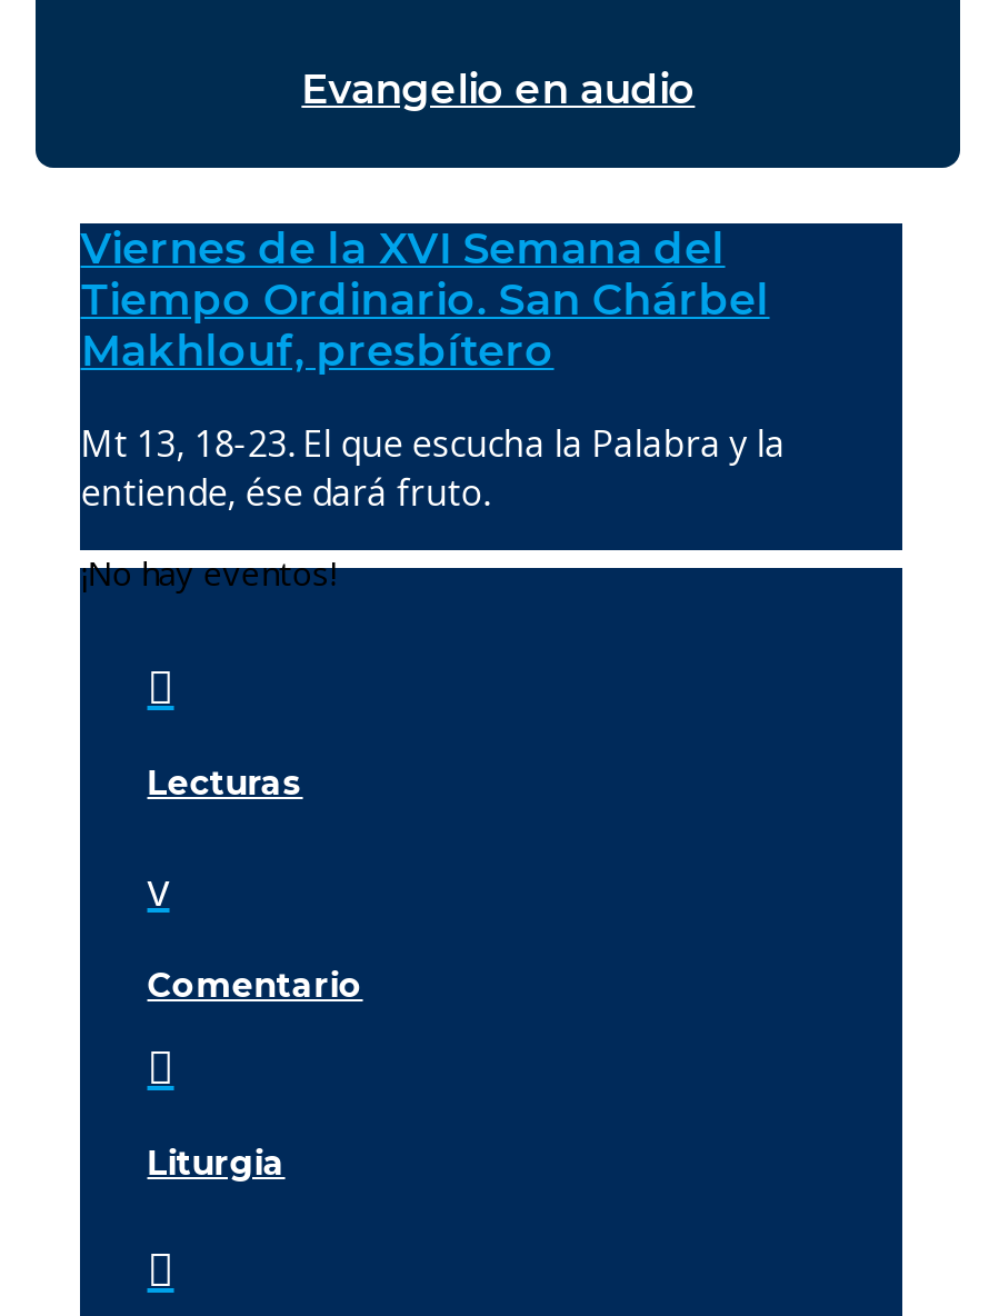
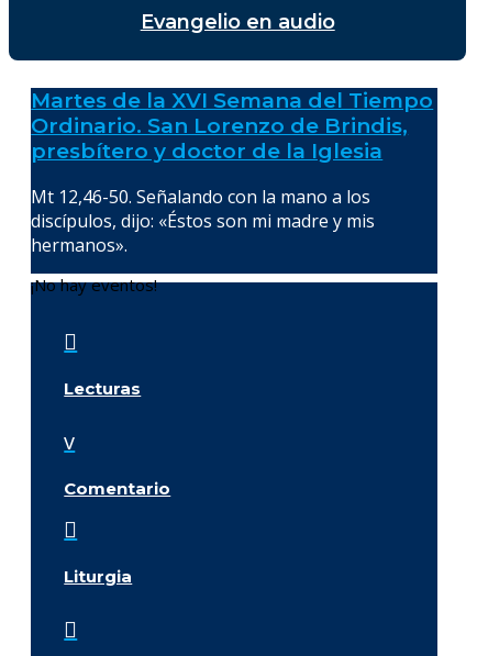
[81,223,770,377] Viernes de la XVI Semana del | Tiempo Ordinario. San Chárbel | Makhlouf, presbítero -> [31,88,433,164] Martes de la XVI Semana del Tiempo | Ordinario. San Lorenzo de Brindis, | presbítero y doctor de la Iglesia
[81,419,785,517] Mt 13, 18-23. El que escucha la Palabra y la | entiende, ése dará fruto. -> [31,185,375,257] Mt 12,46-50. Señalando con la mano a los | discípulos, dijo: «Éstos son mi madre y mis | hermanos».

